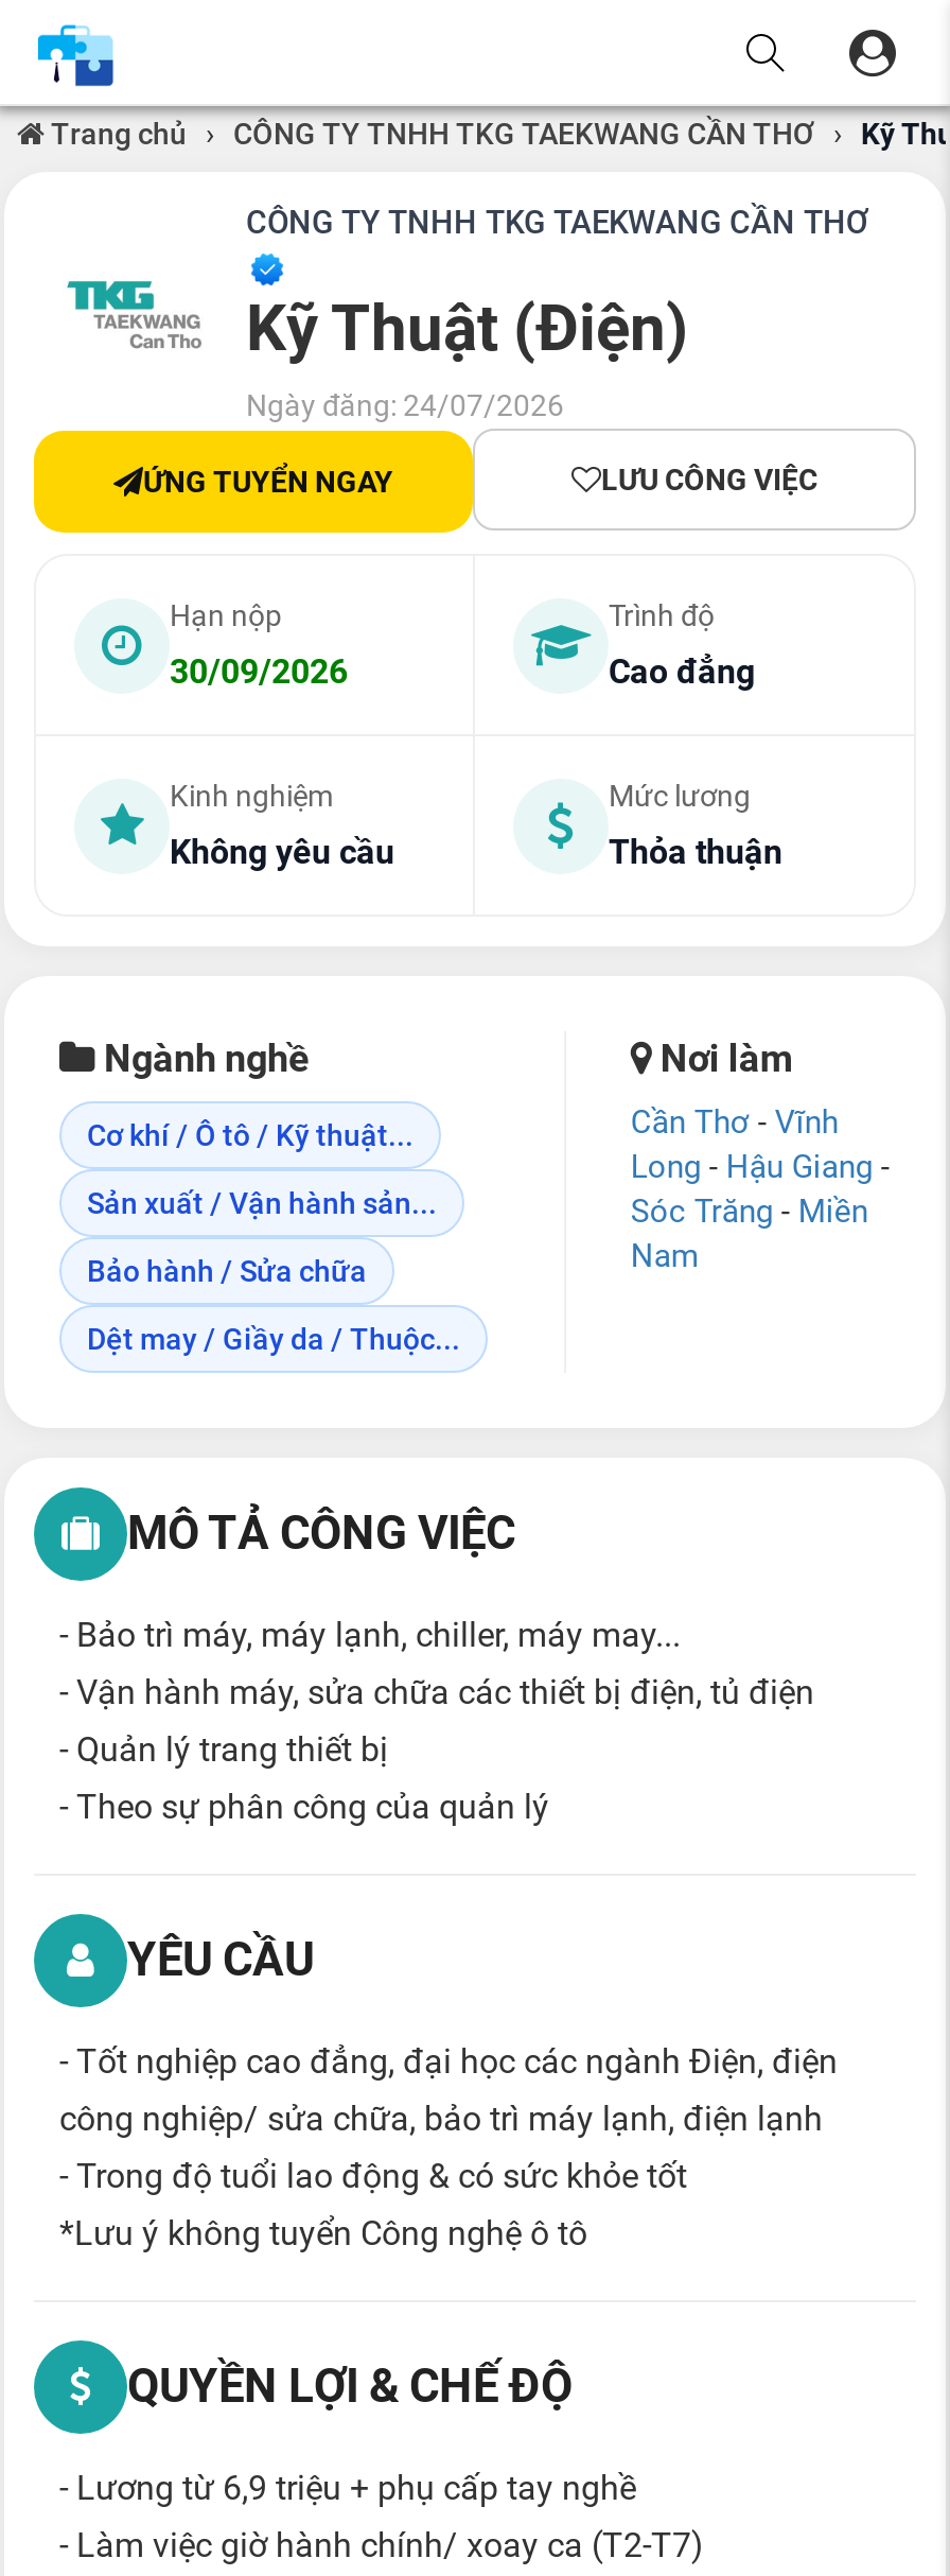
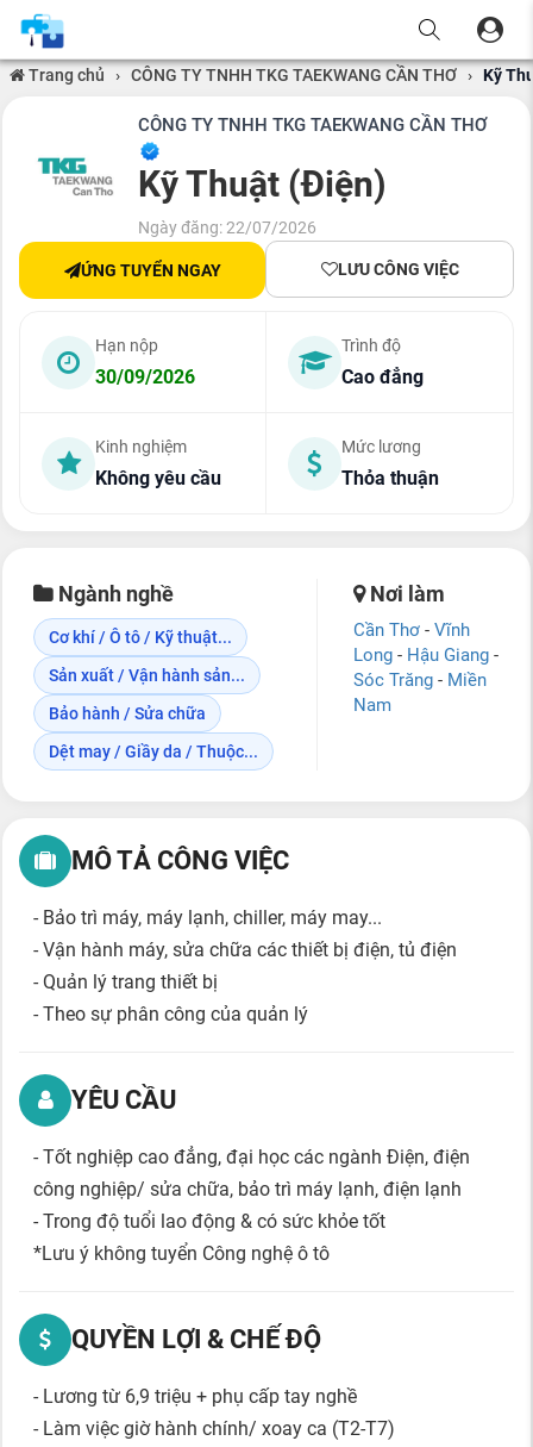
[246,388,564,422] Ngày đăng: 24/07/2026 -> [138,218,316,237] Ngày đăng: 22/07/2026

